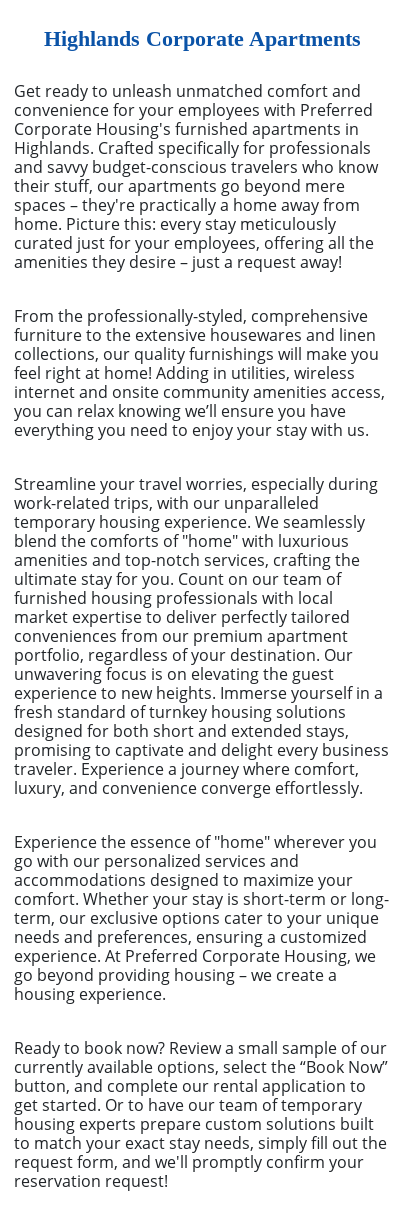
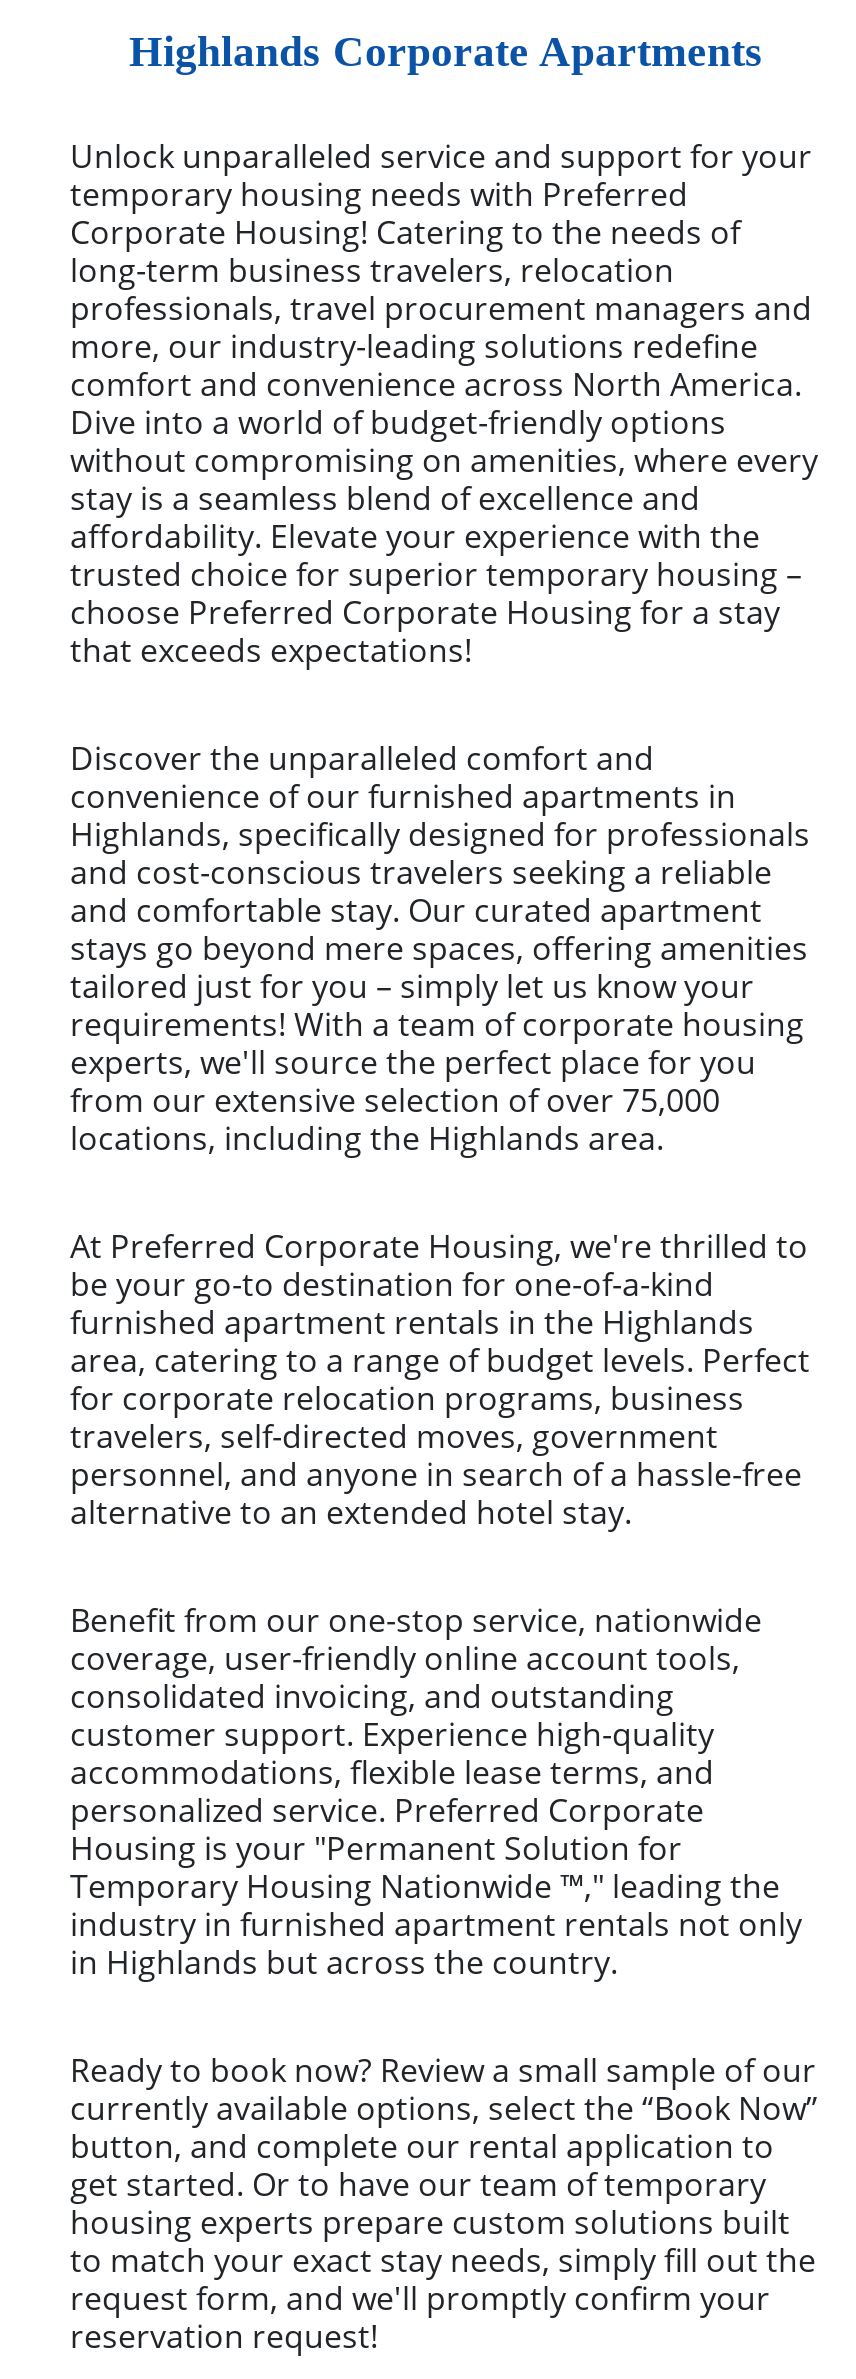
[14,80,378,273] Get ready to unleash unmatched comfort and | convenience for your employees with Preferred | Corporate Housing's furnished apartments in | Highlands. Crafted specifically for professionals | and savvy budget-conscious travelers who know | their stuff, our apartments go beyond mere | spaces – they're practically a home away from | home. Picture this: every stay meticulously | curated just for your employees, offering all the | amenities they desire – just a request away! -> [70,133,818,671] Unlock unparalleled service and support for your | temporary housing needs with Preferred | Corporate Housing! Catering to the needs of | long-term business travelers, relocation | professionals, travel procurement managers and | more, our industry-leading solutions redefine | comfort and convenience across North America. | Dive into a world of budget-friendly options | without compromising on amenities, where every | stay is a seamless blend of excellence and | affordability. Elevate your experience with the | trusted choice for superior temporary housing – | choose Preferred Corporate Housing for a stay | that exceeds expectations!
[14,305,385,441] From the professionally-styled, comprehensive | furniture to the extensive housewares and linen | collections, our quality furnishings will make you | feel right at home! Adding in utilities, wireless | internet and onsite community amenities access, | you can relax knowing we’ll ensure you have | everything you need to enjoy your stay with us. -> [70,735,810,1159] Discover the unparalleled comfort and | convenience of our furnished apartments in | Highlands, specifically designed for professionals | and cost-conscious travelers seeking a reliable | and comfortable stay. Our curated apartment | stays go beyond mere spaces, offering amenities | tailored just for you – simply let us know your | requirements! With a team of corporate housing | experts, we'll source the perfect place for you | from our extensive selection of over 75,000 | locations, including the Highlands area.
[14,473,389,799] Streamline your travel worries, especially during | work-related trips, with our unparalleled | temporary housing experience. We seamlessly | blend the comforts of "home" with luxurious | amenities and top-notch services, crafting the | ultimate stay for you. Count on our team of | furnished housing professionals with local | market expertise to deliver perfectly tailored | conveniences from our premium apartment | portfolio, regardless of your destination. Our | unwavering focus is on elevating the guest | experience to new heights. Immerse yourself in a | fresh standard of turnkey housing solutions | designed for both short and extended stays, | promising to captivate and delight every business | traveler. Experience a journey where comfort, | luxury, and convenience converge effortlessly. -> [70,1223,810,1533] At Preferred Corporate Housing, we're thrilled to | be your go-to destination for one-of-a-kind | furnished apartment rentals in the Highlands | area, catering to a range of budget levels. Perfect | for corporate relocation programs, business | travelers, self-directed moves, government | personnel, and anyone in search of a hassle-free | alternative to an extended hotel stay.
[14,831,389,1005] Experience the essence of "home" wherever you | go with our personalized services and | accommodations designed to maximize your | comfort. Whether your stay is short-term or long- | term, our exclusive options cater to your unique | needs and preferences, ensuring a customized | experience. At Preferred Corporate Housing, we | go beyond providing housing – we create a | housing experience. -> [70,1597,802,1983] Benefit from our one-stop service, nationwide | coverage, user-friendly online account tools, | consolidated invoicing, and outstanding | customer support. Experience high-quality | accommodations, flexible lease terms, and | personalized service. Preferred Corporate | Housing is your "Permanent Solution for | Temporary Housing Nationwide ™," leading the | industry in furnished apartment rentals not only | in Highlands but across the country.

